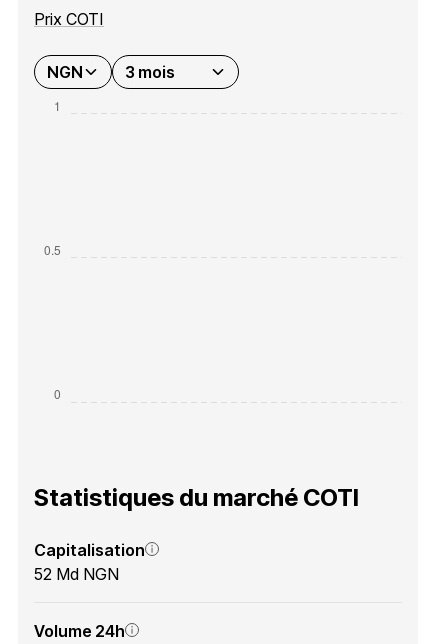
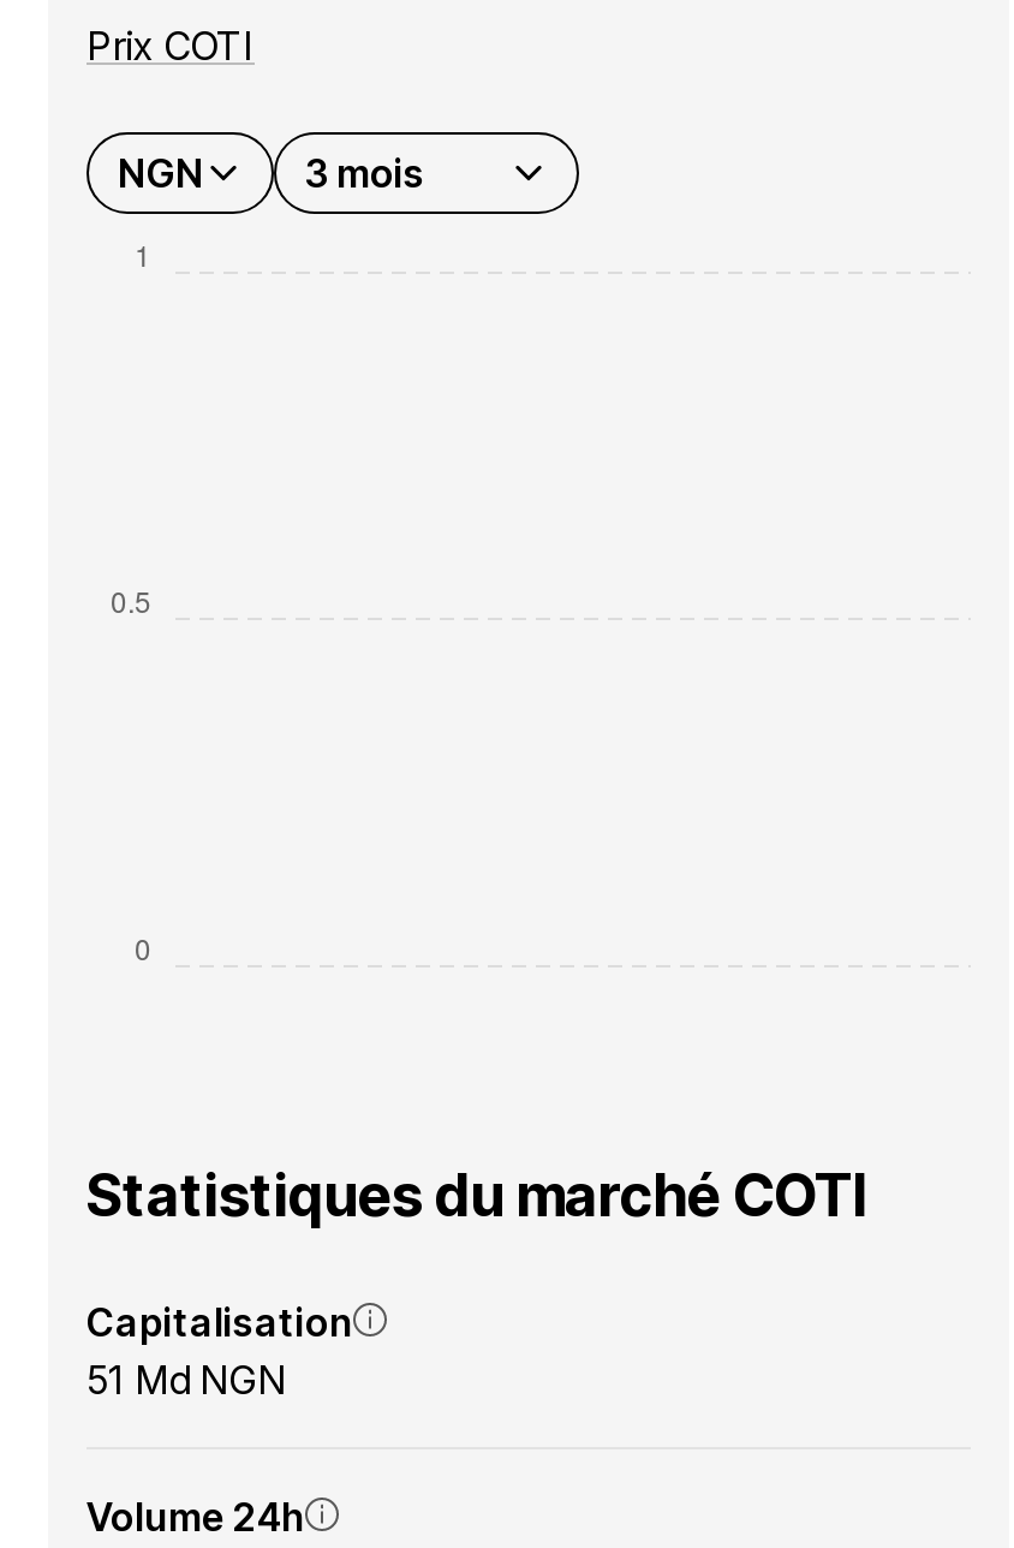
[34,564,119,584] 52 Md NGN -> [87,1356,286,1404] 51 Md NGN

